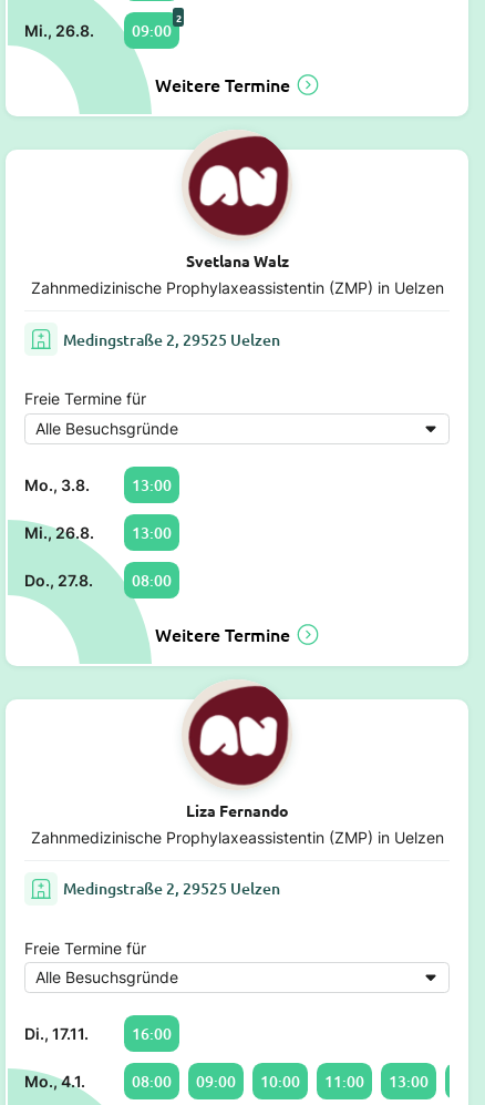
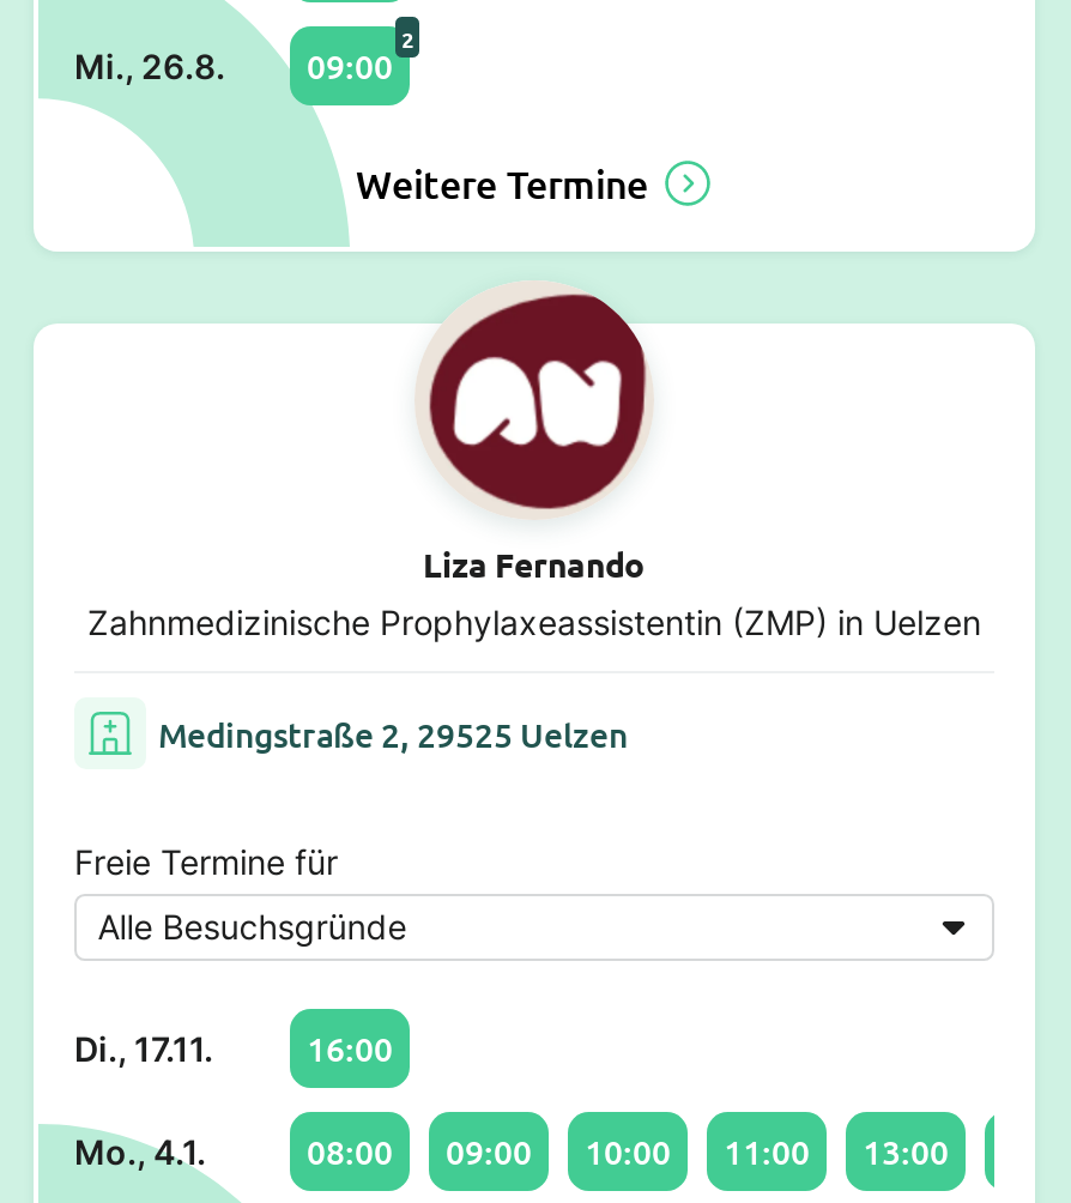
[24,251,443,408] Svetlana Walz | Zahnmedizinische Prophylaxeassistentin (ZMP) in Uelzen | Medingstraße 2, 29525 Uelzen | Freie Termine für -> none
[24,474,290,646] Mo., 3.8. | 13:00 | Mi., 26.8. | 13:00 | Do., 27.8. | 08:00 | Weitere Termine -> none

